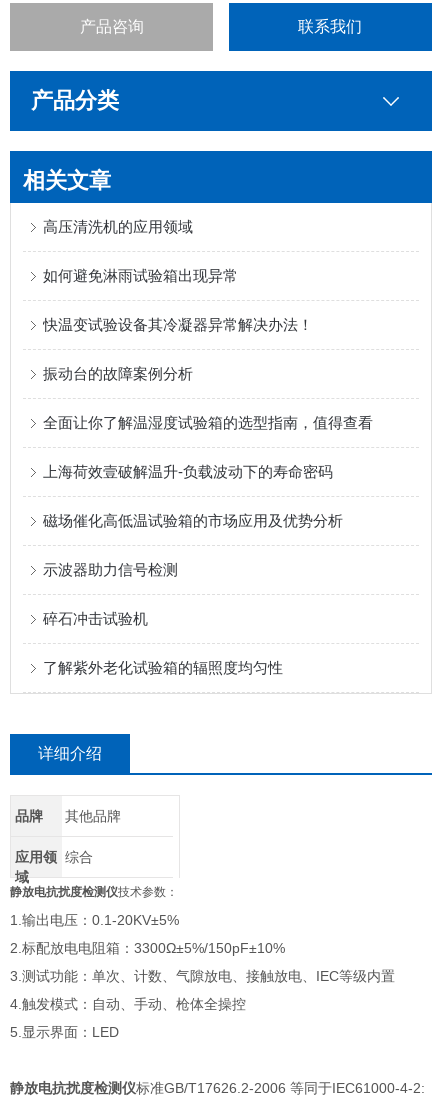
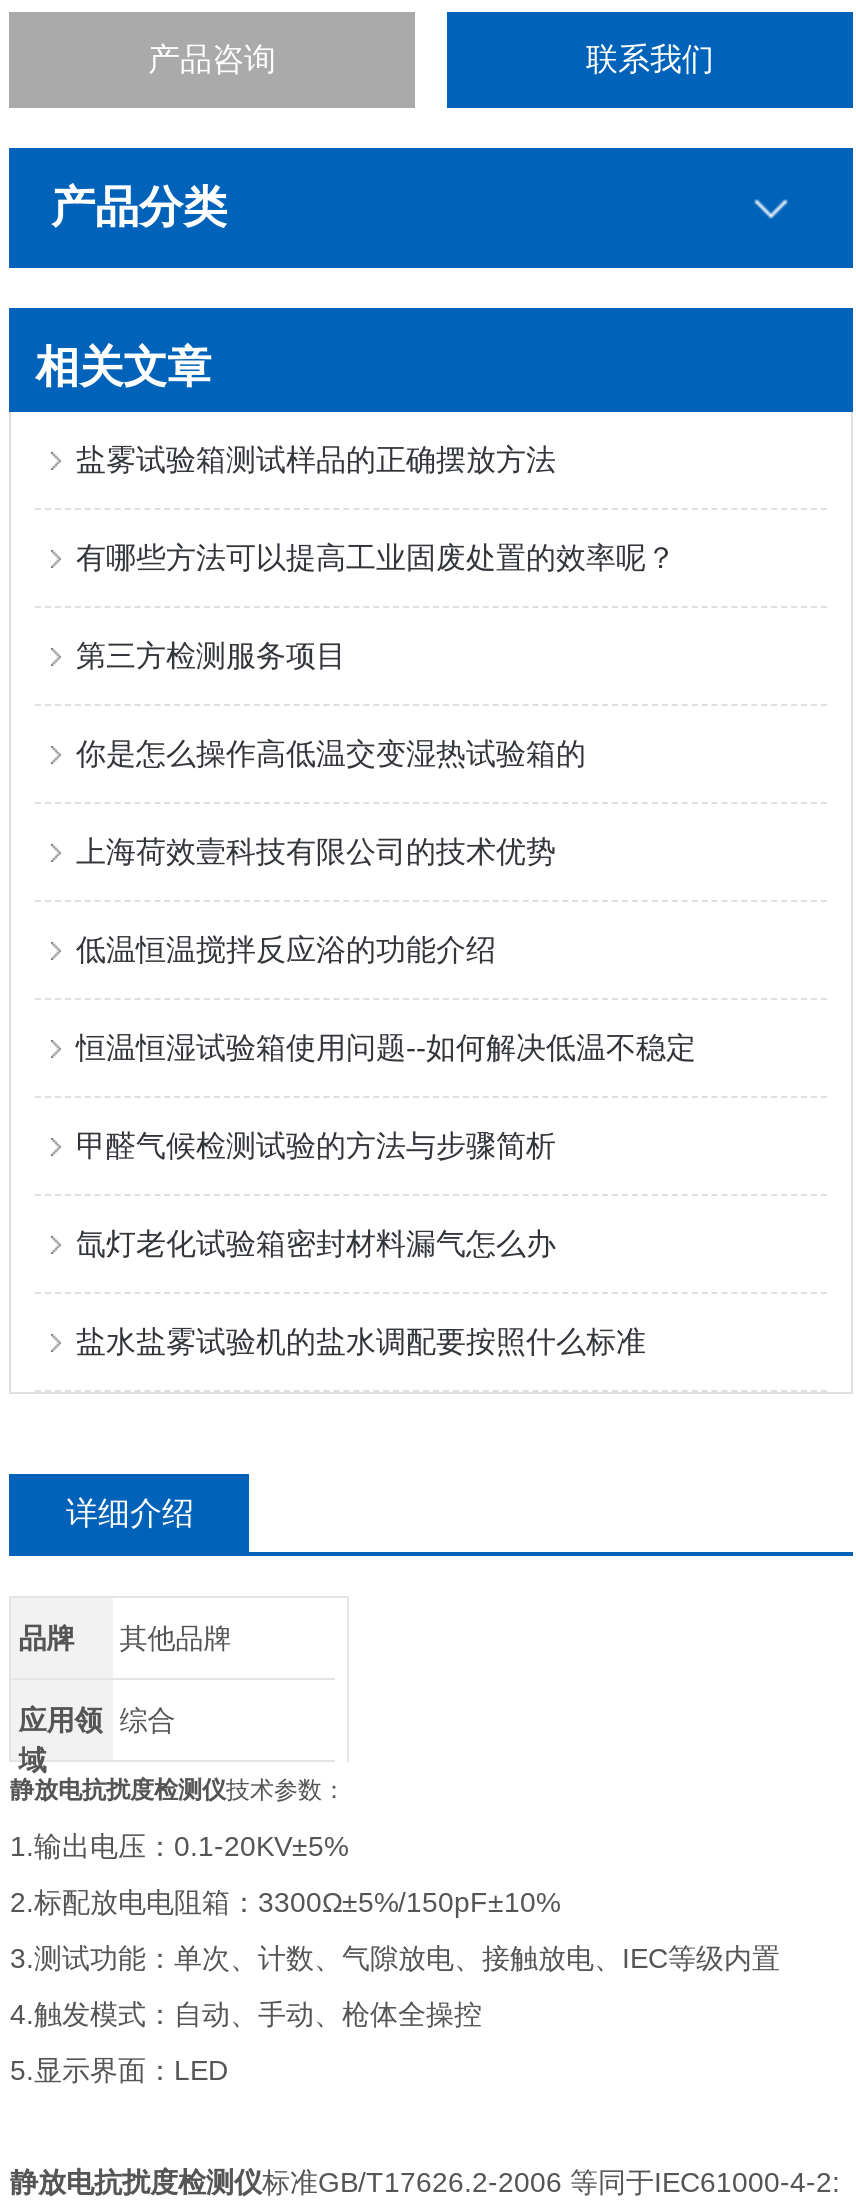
[43,218,193,235] 高压清洗机的应用领域 -> [76,442,556,476] 盐雾试验箱测试样品的正确摆放方法
[43,267,238,284] 如何避免淋雨试验箱出现异常 -> [76,540,676,574] 有哪些方法可以提高工业固废处置的效率呢？
[43,316,313,333] 快温变试验设备其冷凝器异常解决办法！ -> [76,638,346,672] 第三方检测服务项目
[43,365,193,382] 振动台的故障案例分析 -> [76,736,586,770] 你是怎么操作高低温交变湿热试验箱的
[43,414,373,431] 全面让你了解温湿度试验箱的选型指南，值得查看 -> [76,834,556,868] 上海荷效壹科技有限公司的技术优势
[43,463,333,480] 上海荷效壹破解温升-负载波动下的寿命密码 -> [76,932,496,966] 低温恒温搅拌反应浴的功能介绍
[43,512,343,529] 磁场催化高低温试验箱的市场应用及优势分析 -> [76,1030,696,1064] 恒温恒湿试验箱使用问题--如何解决低温不稳定
[43,561,178,578] 示波器助力信号检测 -> [76,1128,556,1162] 甲醛气候检测试验的方法与步骤简析
[43,610,148,627] 碎石冲击试验机 -> [76,1226,556,1260] 氙灯老化试验箱密封材料漏气怎么办
[43,659,283,676] 了解紫外老化试验箱的辐照度均匀性 -> [76,1324,646,1358] 盐水盐雾试验机的盐水调配要按照什么标准

